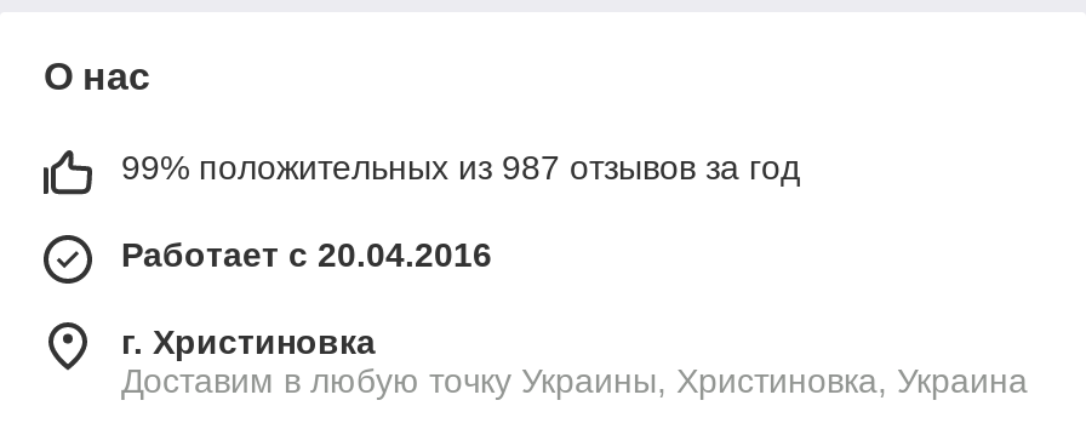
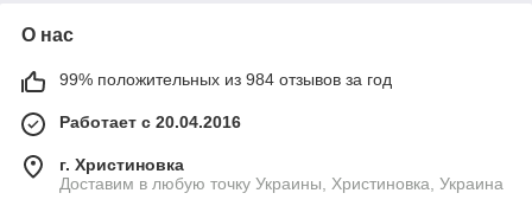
[121,147,800,186] 99% положительных из 987 отзывов за год -> [59,70,392,89] 99% положительных из 984 отзывов за год

